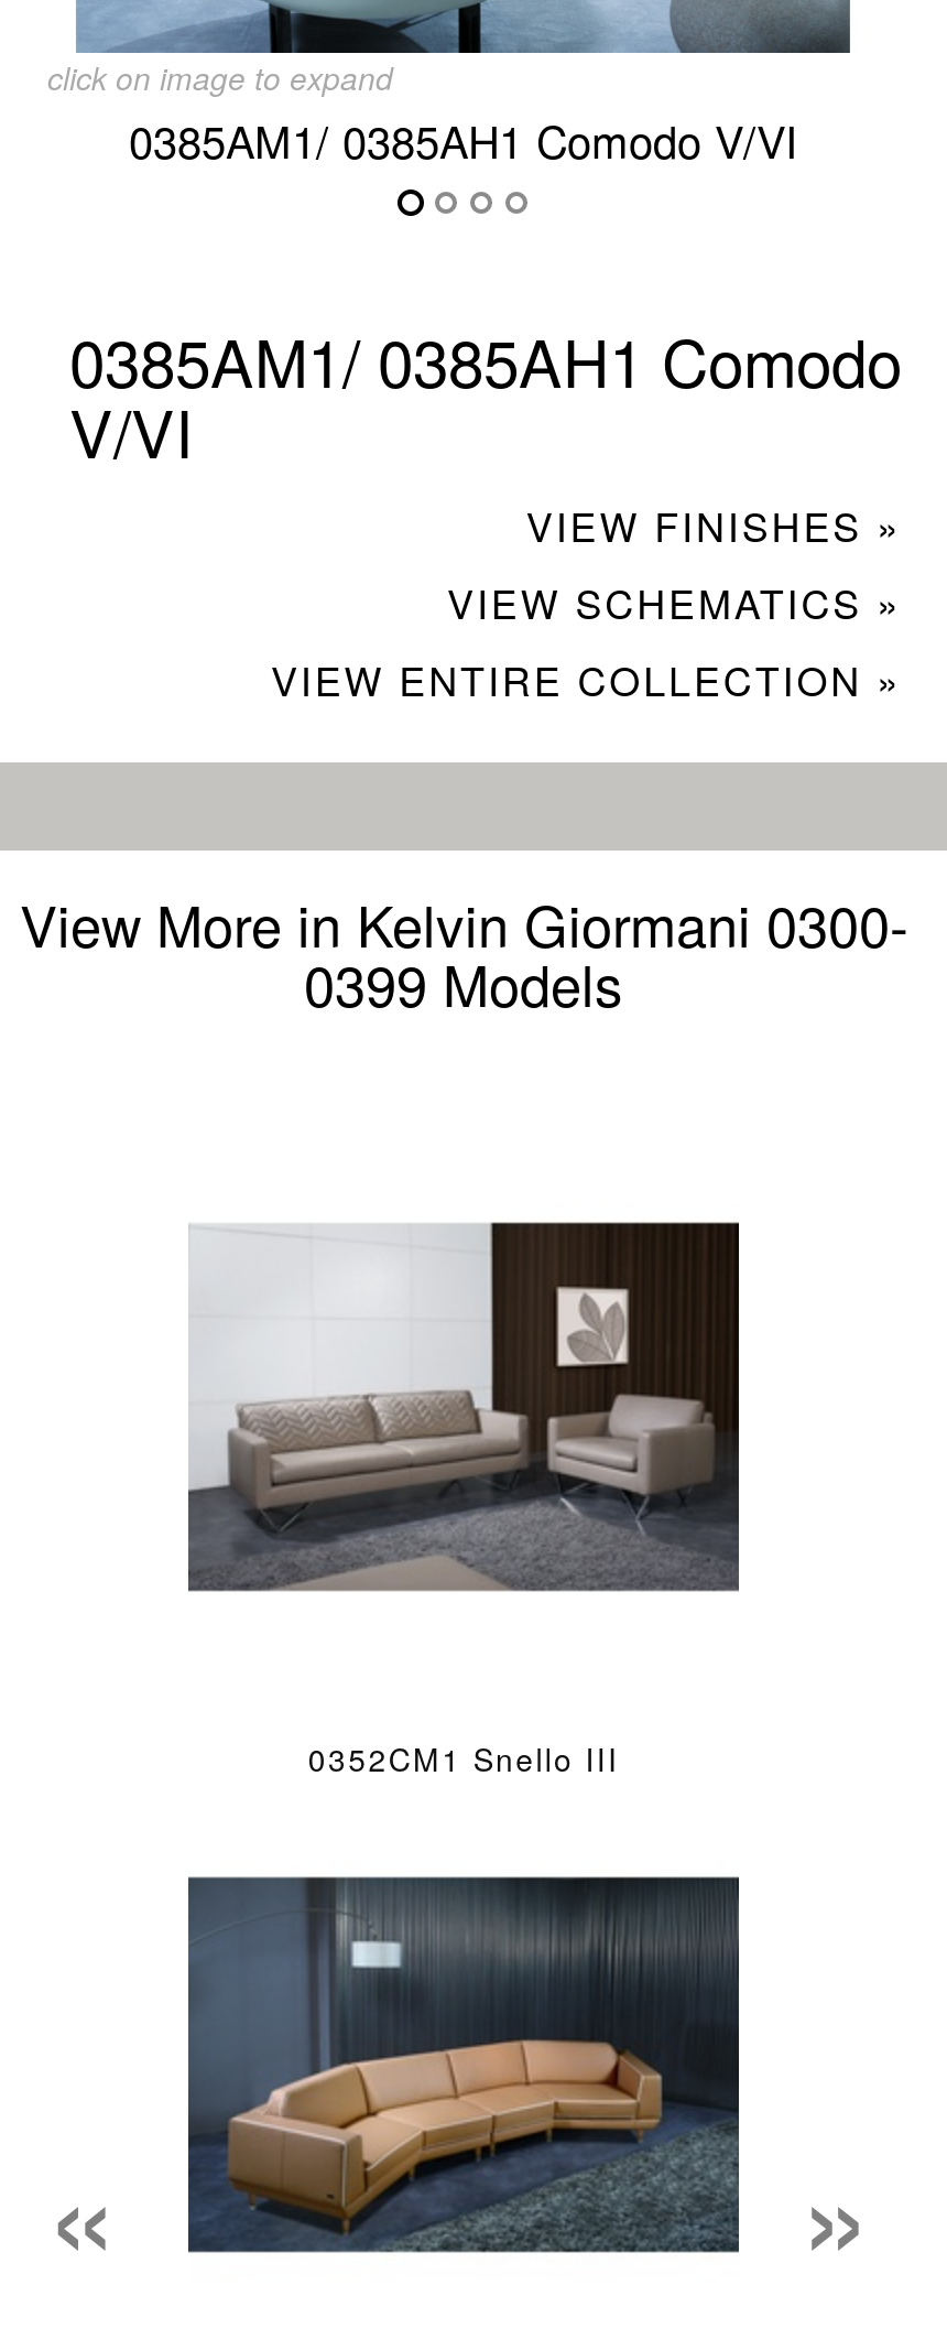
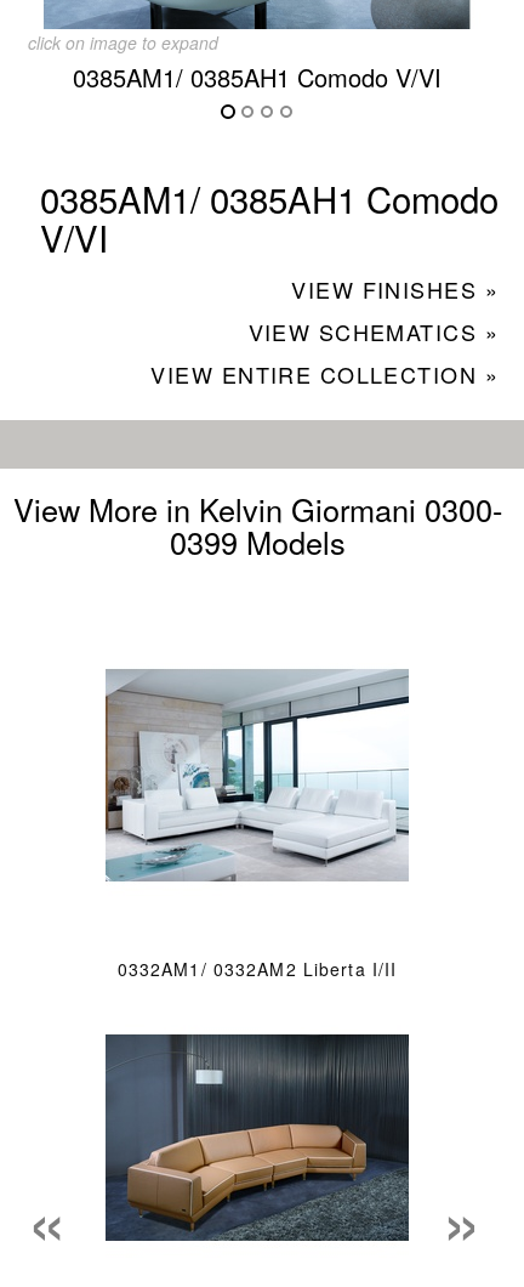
[188,1214,741,1600] [image] -> [104,668,410,883] [image]
[308,1736,619,1780] 0352CM1 Snello III -> [117,957,397,981] 0332AM1/ 0332AM2 Liberta I/II

